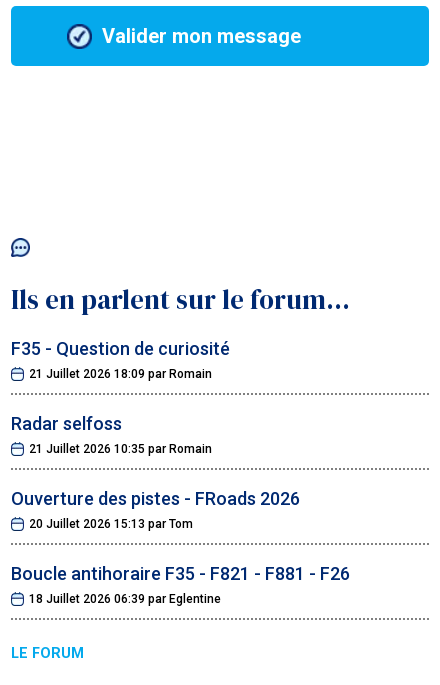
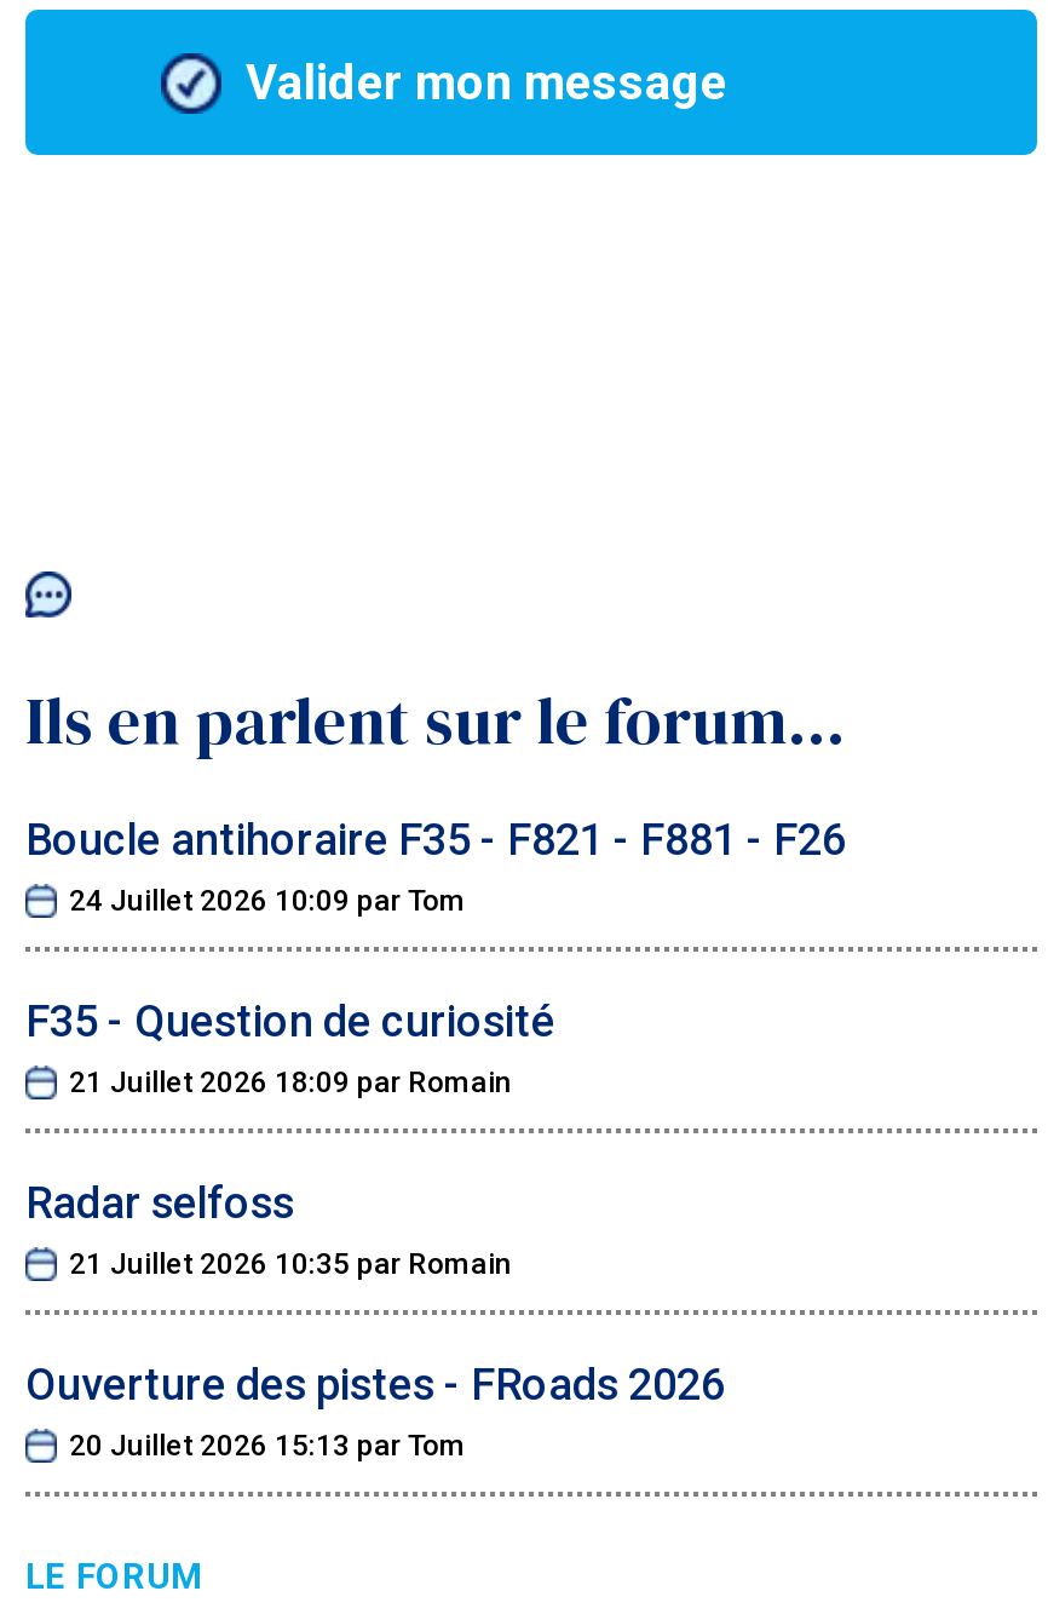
none -> [69,884,466,918] 24 Juillet 2026 10:09 par Tom
moved [11,338,300,531] -> [25,996,725,1462]: F35 - Question de curiosité | 21 Juillet 2026 18:09 par Romain | Radar selfoss | 21 Juillet 2026 10:35 par Romain | Ouverture des pistes - FRoads 2026 | 20 Juillet 2026 15:13 par Tom
moved [11,563,350,584] -> [25,815,846,865]: Boucle antihoraire F35 - F821 - F881 - F26
[29,592,221,606] 18 Juillet 2026 06:39 par Eglentine -> none

